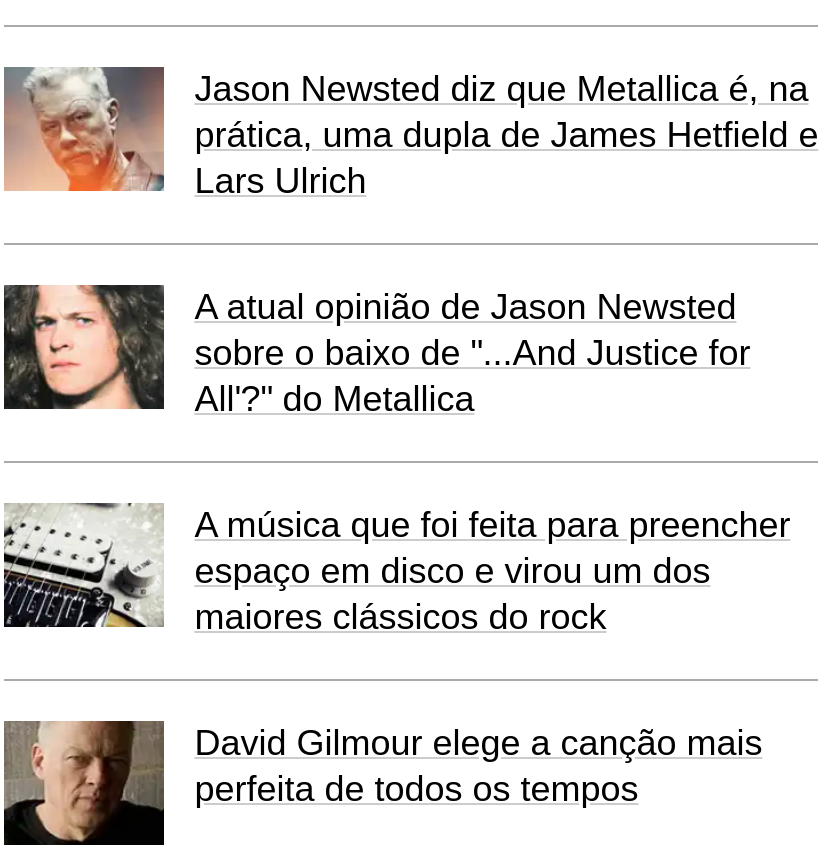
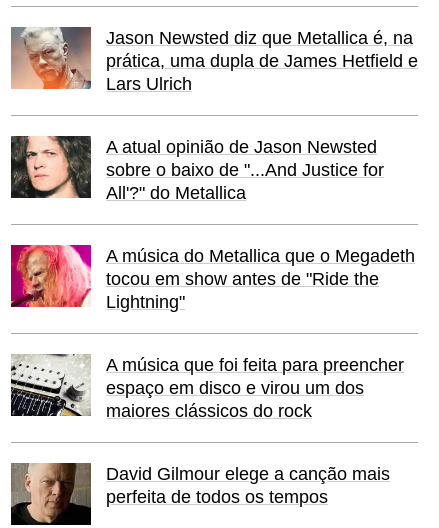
none -> [10,244,415,311] [image] | A música do Metallica que o Megadeth | tocou em show antes de "Ride the | Lightning"

